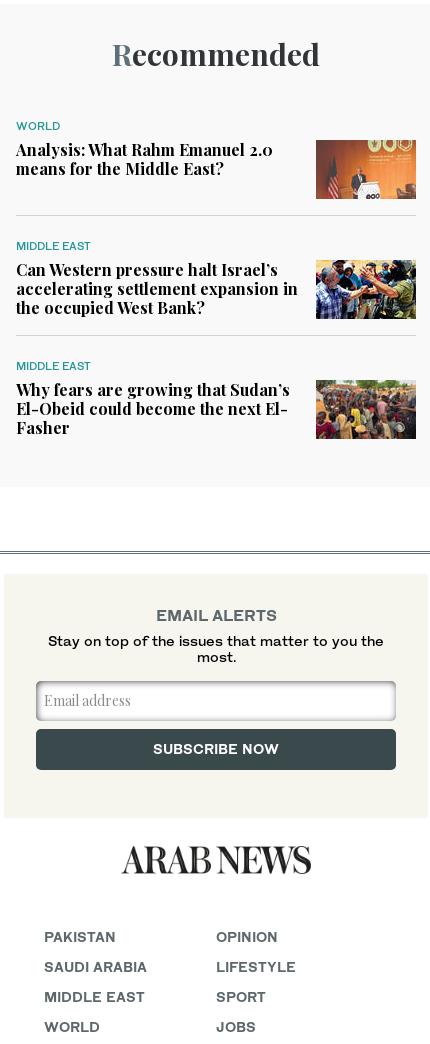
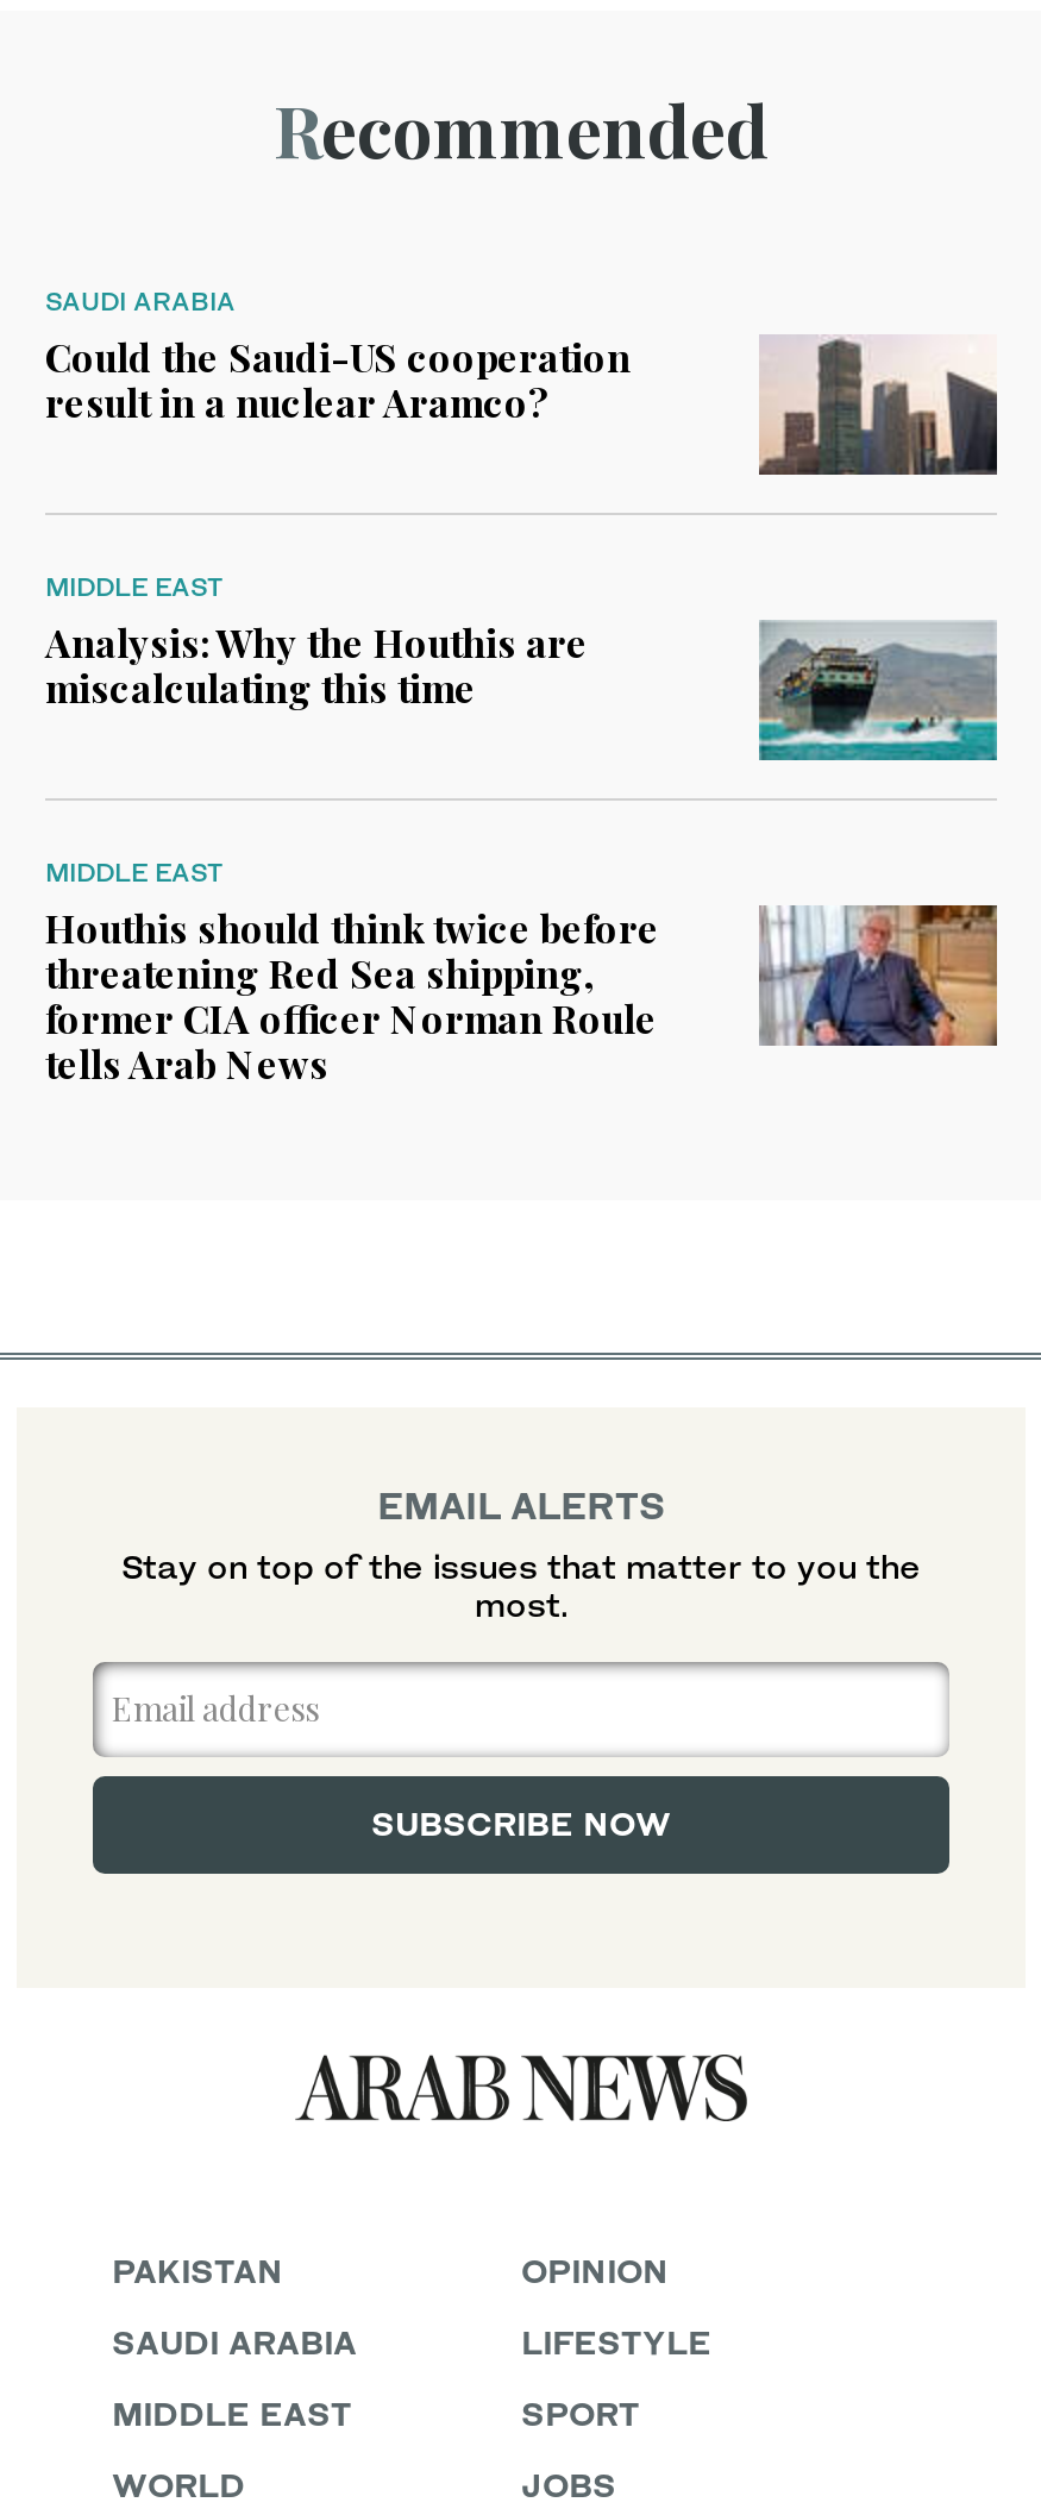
[16,119,273,179] WORLD | Analysis: What Rahm Emanuel 2.0 | means for the Middle East? -> [45,284,631,426] SAUDI ARABIA | Could the Saudi-US cooperation | result in a nuclear Aramco?
[315,139,417,200] [image] -> [759,334,999,477] [image]
[16,259,298,318] Can Western pressure halt Israel’s | accelerating settlement expansion in | the occupied West Bank? -> [45,617,588,712] Analysis: Why the Houthis are | miscalculating this time
[315,259,417,320] [image] -> [757,620,999,763] [image]
[16,379,290,438] Why fears are growing that Sudan’s | El-Obeid could become the next El- | Fasher -> [45,902,659,1088] Houthis should think twice before | threatening Red Sea shipping, | former CIA officer Norman Roule | tells Arab News
[315,379,417,440] [image] -> [759,903,999,1048] [image]

